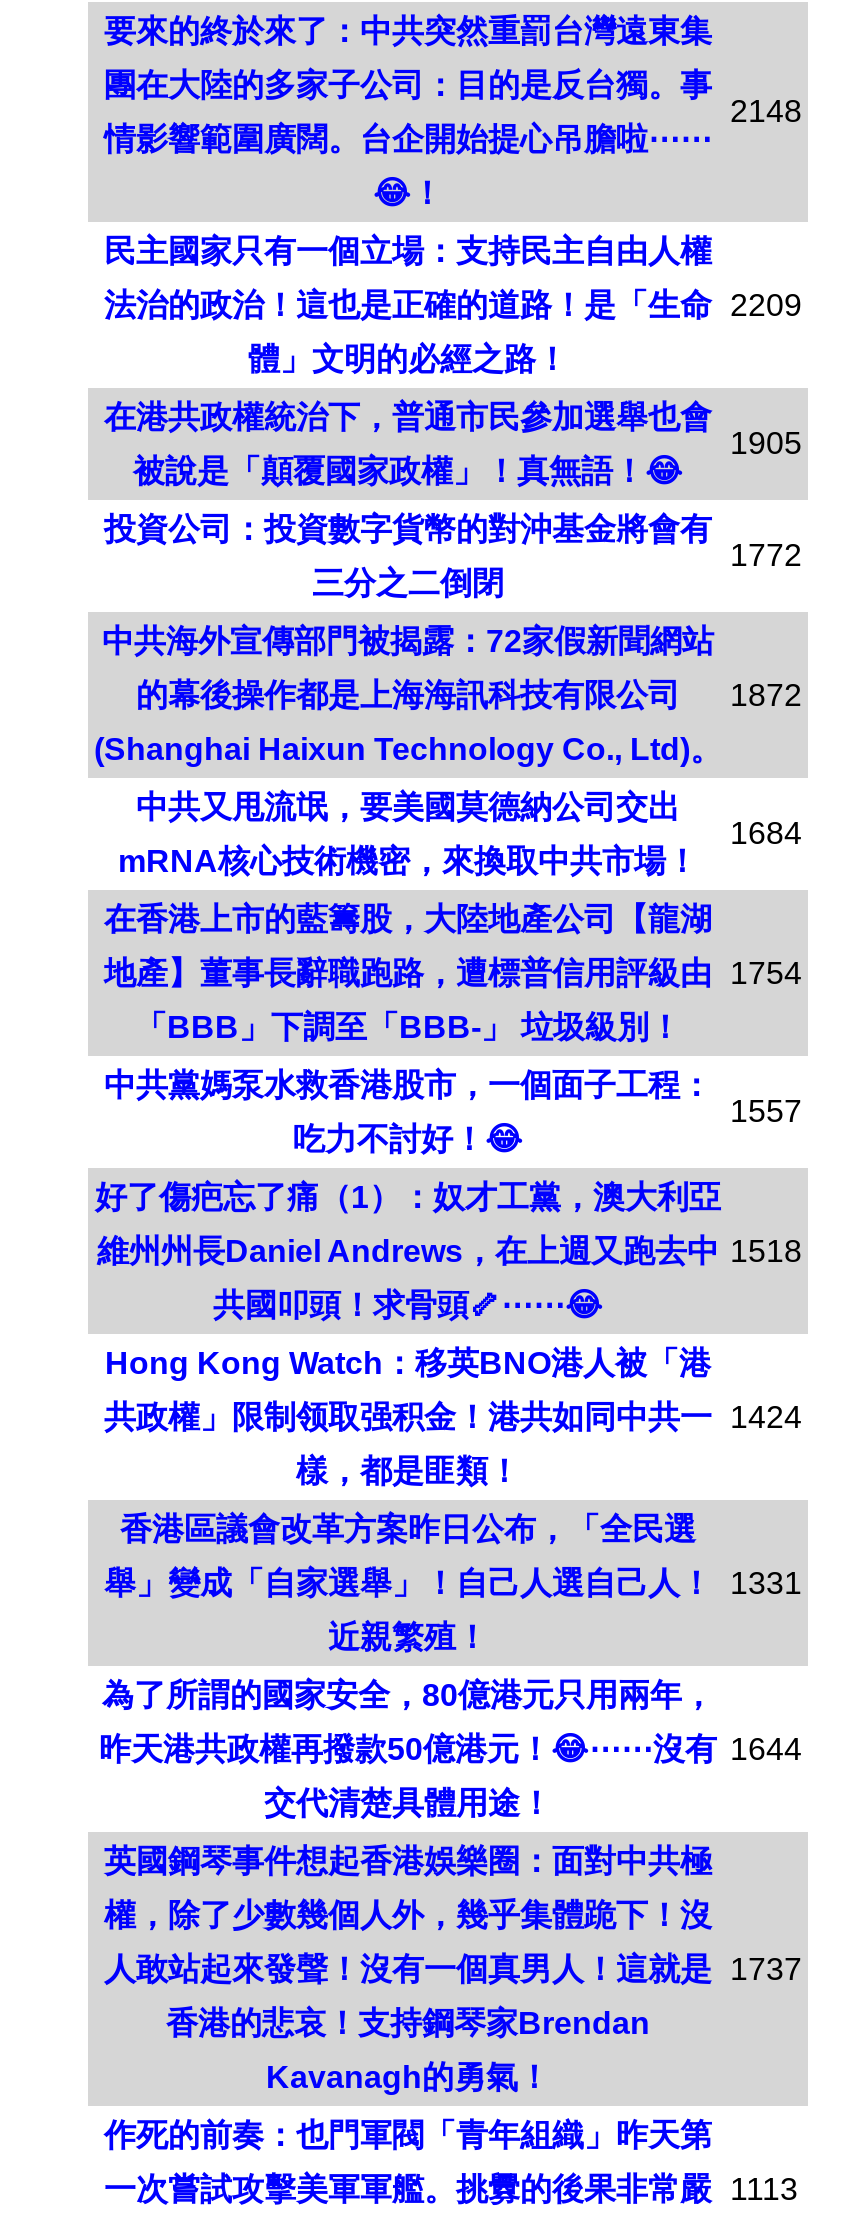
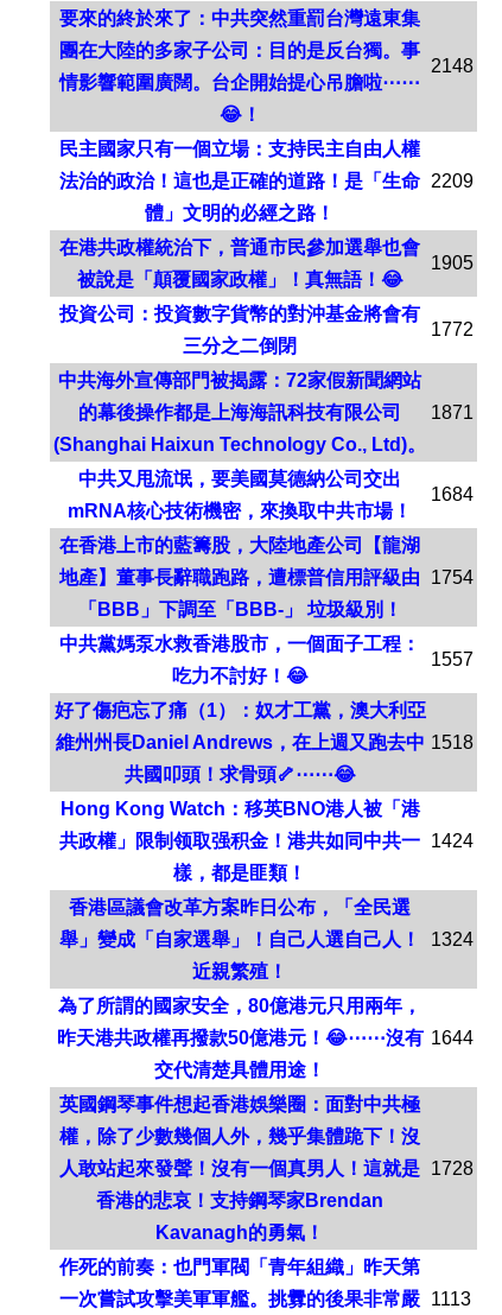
[136,678,802,712] 的幕後操作都是上海海訊科技有限公司 1872 -> [78,402,474,423] 的幕後操作都是上海海訊科技有限公司 1871
[104,1566,802,1600] 舉」變成「自家選舉」！自己人選自己人！ 1331 -> [59,929,474,949] 舉」變成「自家選舉」！自己人選自己人！ 1324
[104,1952,802,1986] 人敢站起來發聲！沒有一個真男人！這就是 1737 -> [59,1158,474,1179] 人敢站起來發聲！沒有一個真男人！這就是 1728

